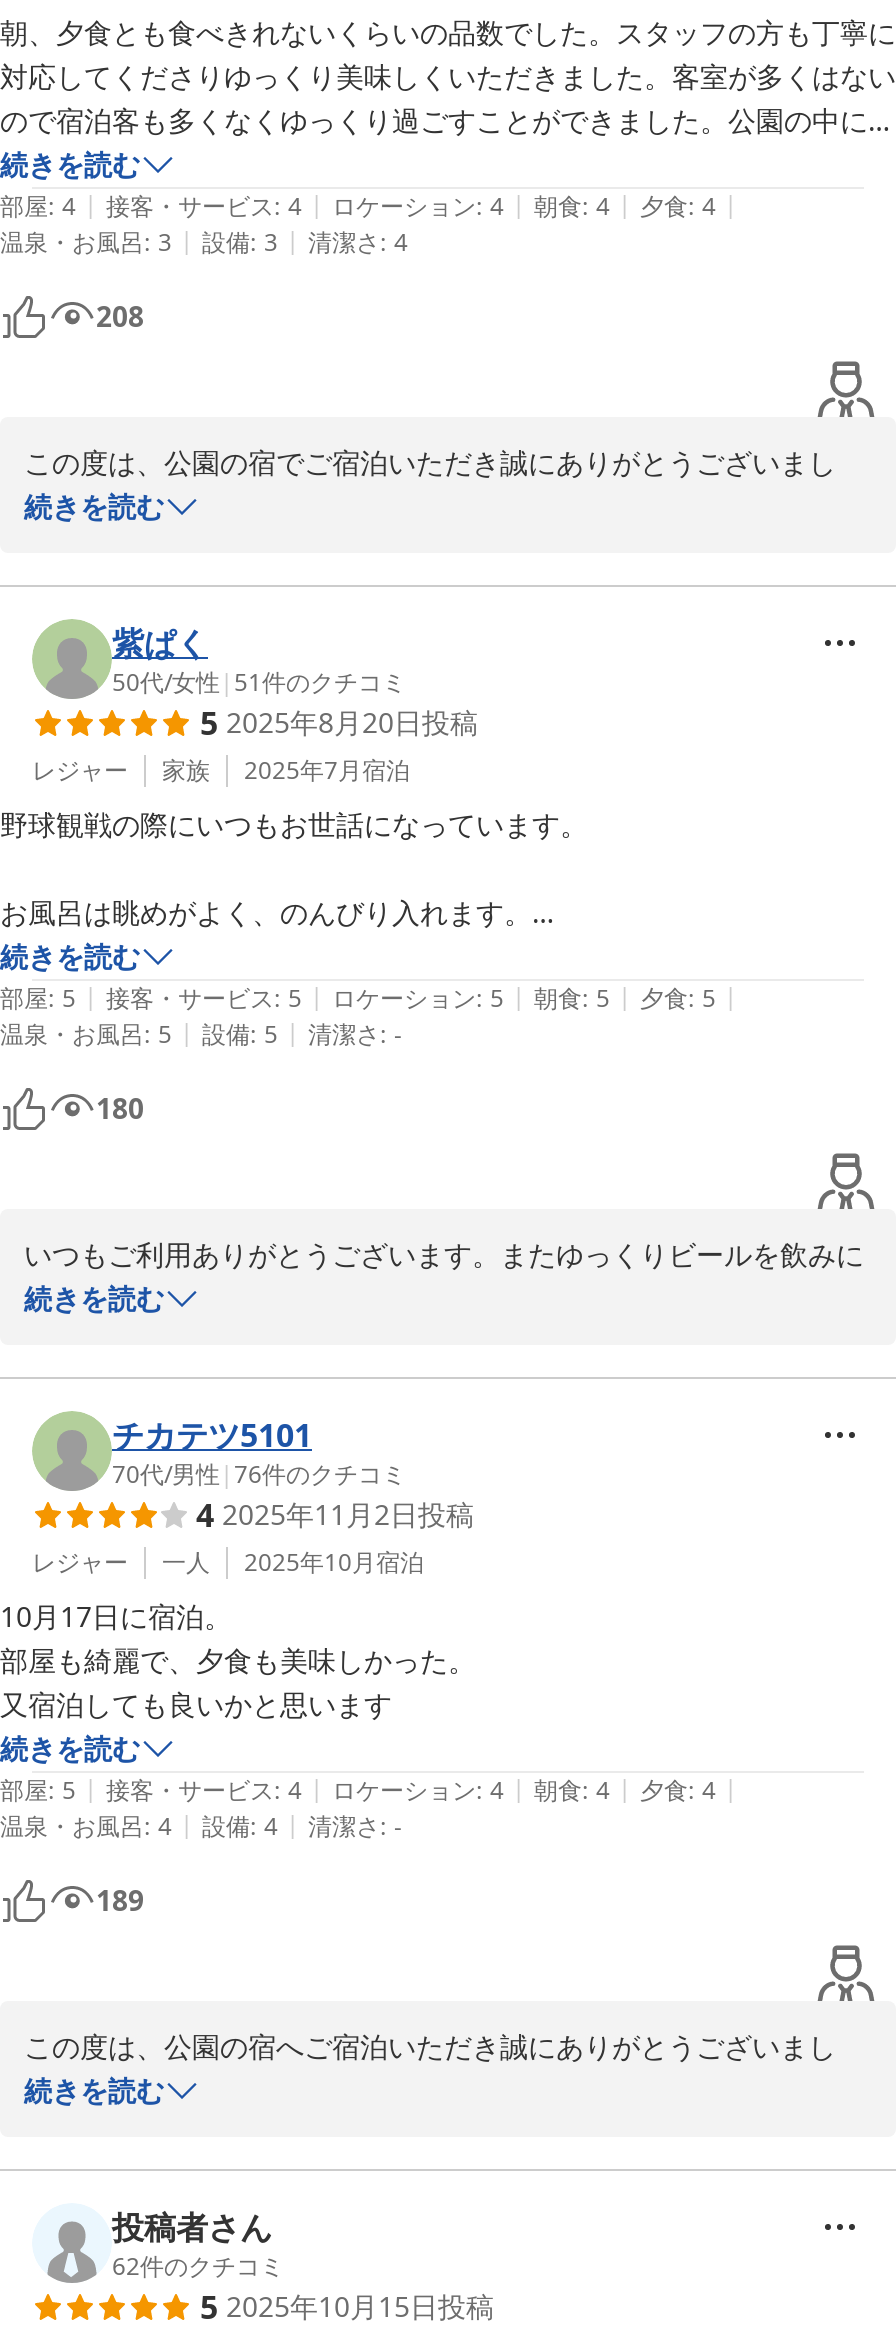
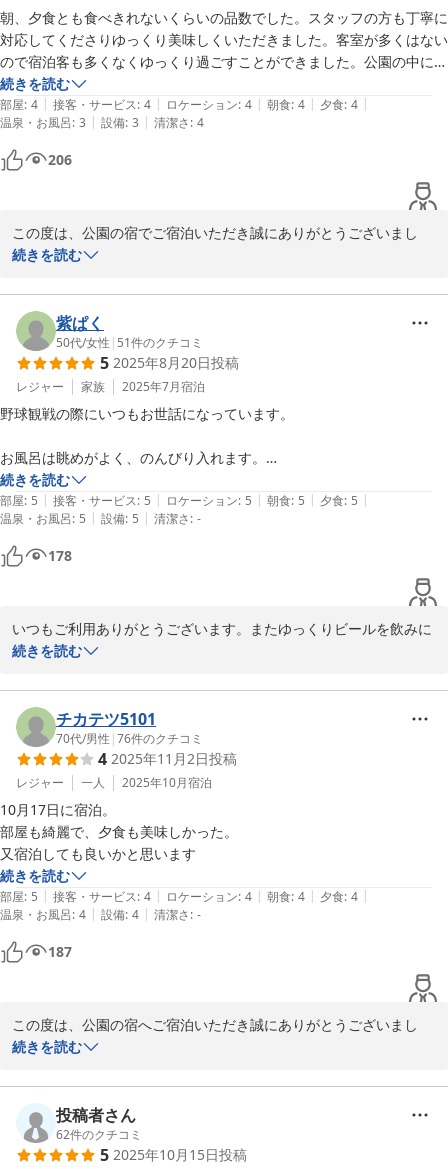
[96,297,144,335] 208 -> [48,150,72,169] 206
[96,1089,144,1127] 180 -> [48,546,72,565] 178
[96,1881,144,1919] 189 -> [48,942,72,961] 187

